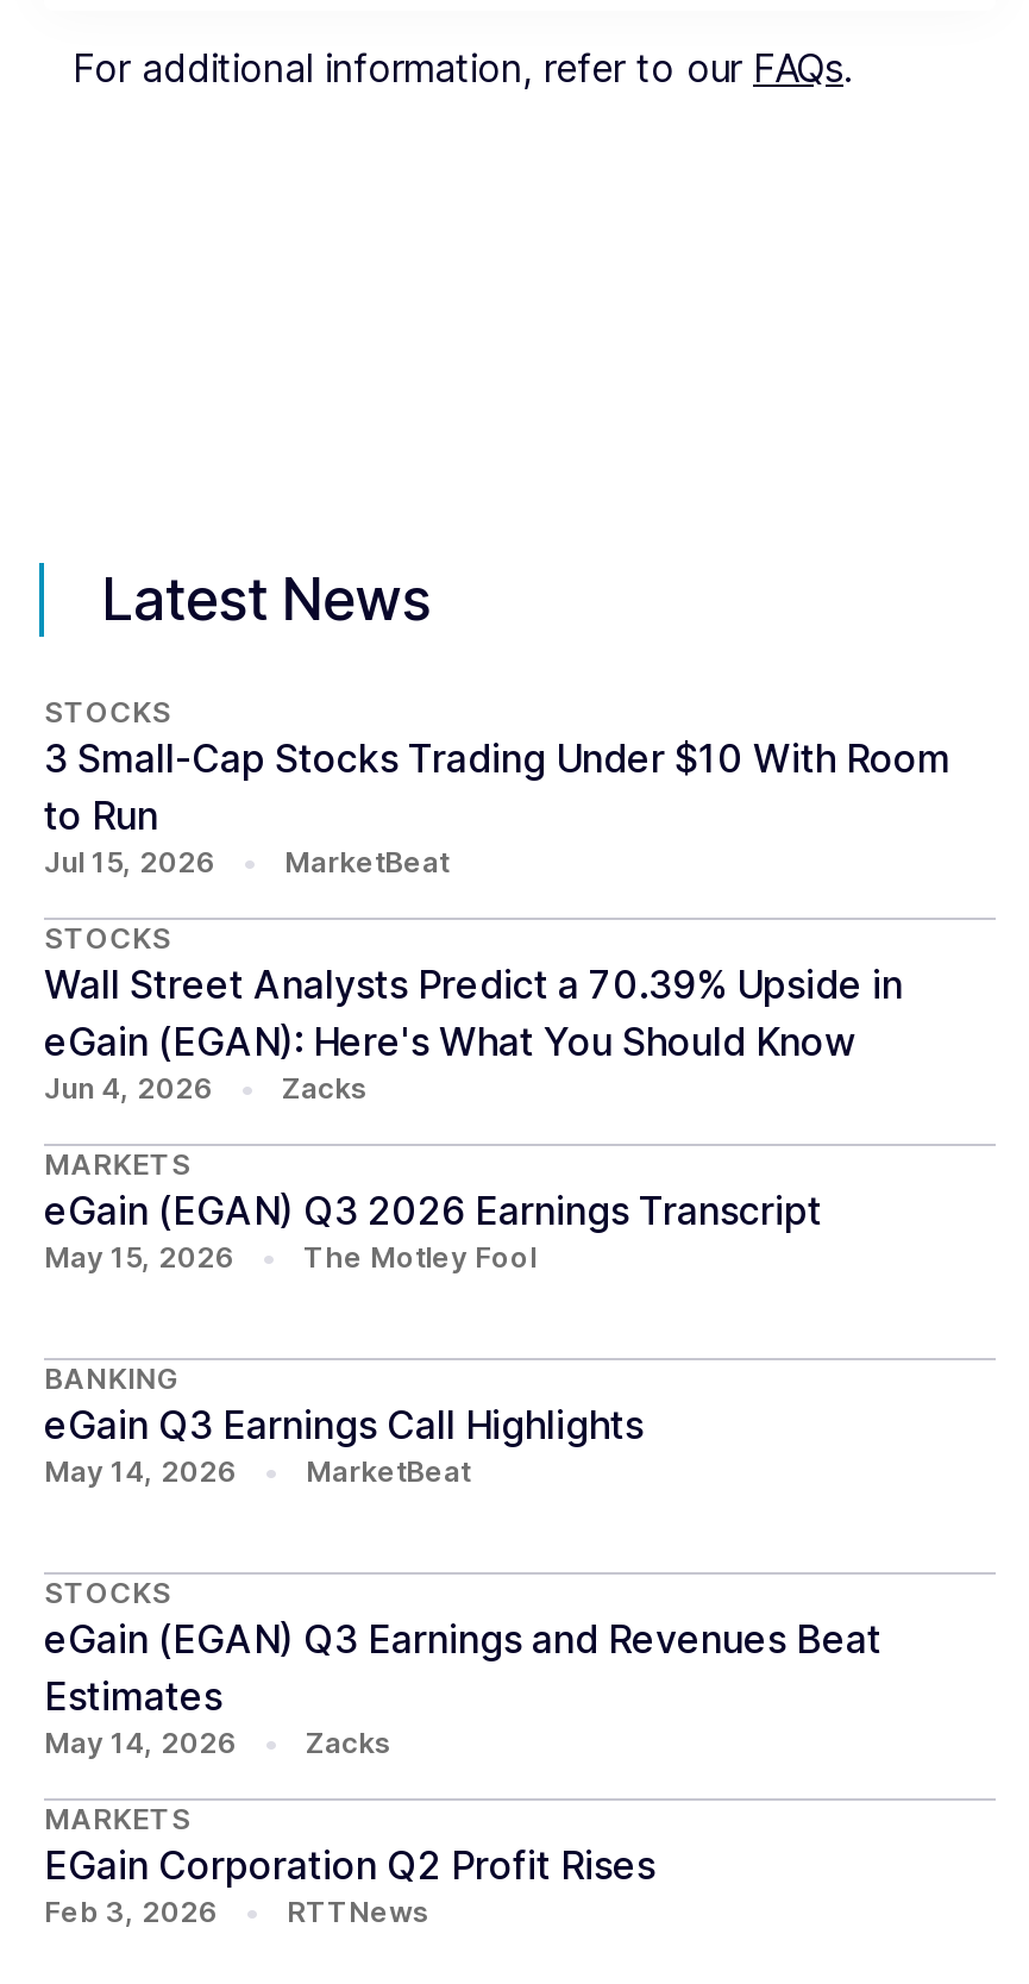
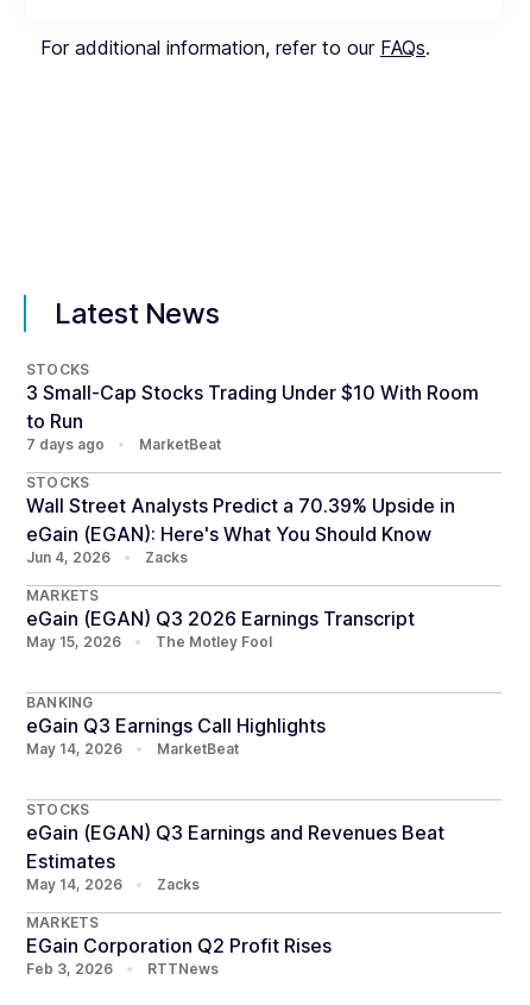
[44,844,215,880] Jul 15, 2026 -> [26,435,105,453] 7 days ago

